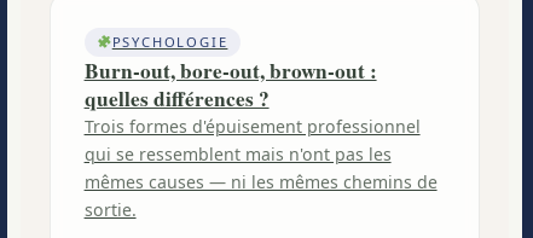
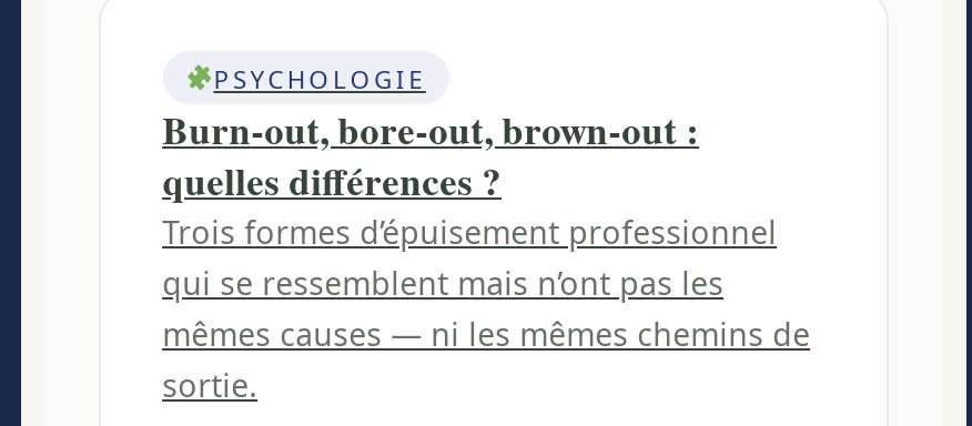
[84,114,420,137] Trois formes d'épuisement professionnel -> [162,210,777,252] Trois formes d’épuisement professionnel
[84,142,391,165] qui se ressemblent mais n'ont pas les -> [162,261,724,303] qui se ressemblent mais n’ont pas les

